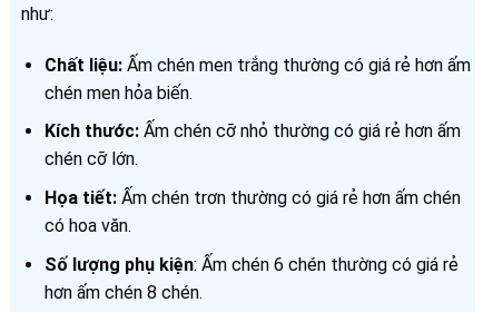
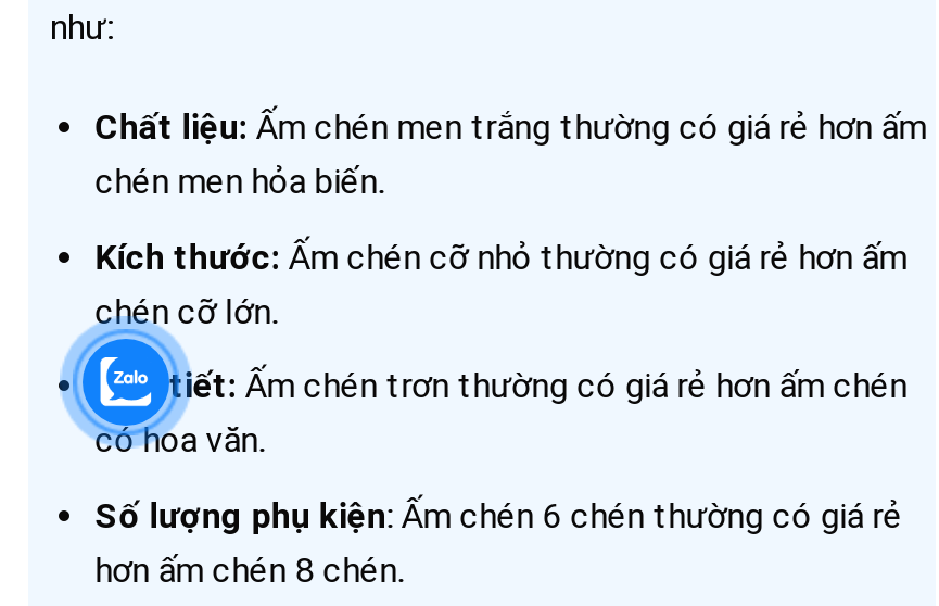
[26,170,91,222] [image] -> [59,330,189,437] [image]

